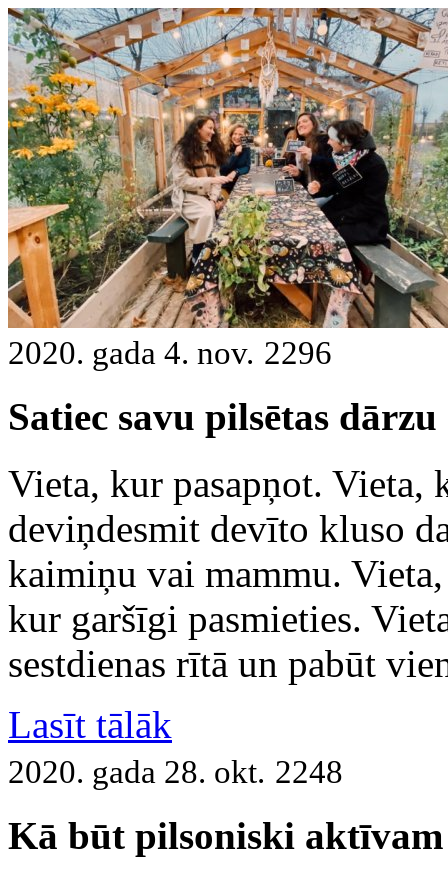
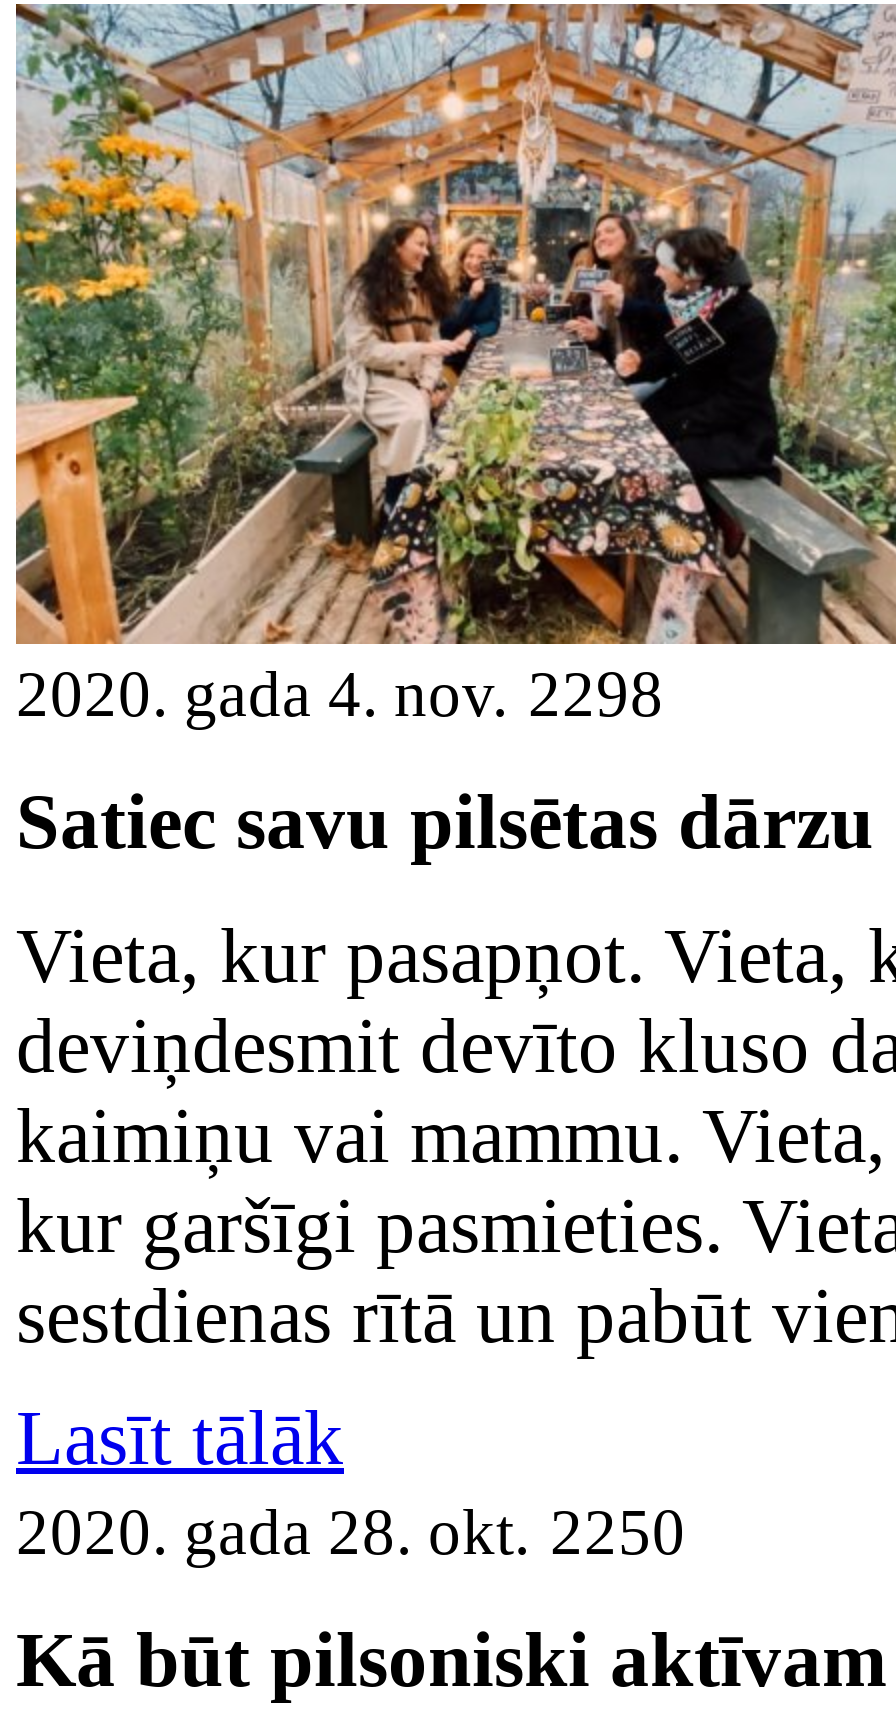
[8,335,332,371] 2020. gada 4. nov. 2296 -> [16,658,664,730] 2020. gada 4. nov. 2298
[8,753,343,789] 2020. gada 28. okt. 2248 -> [16,1495,686,1567] 2020. gada 28. okt. 2250

